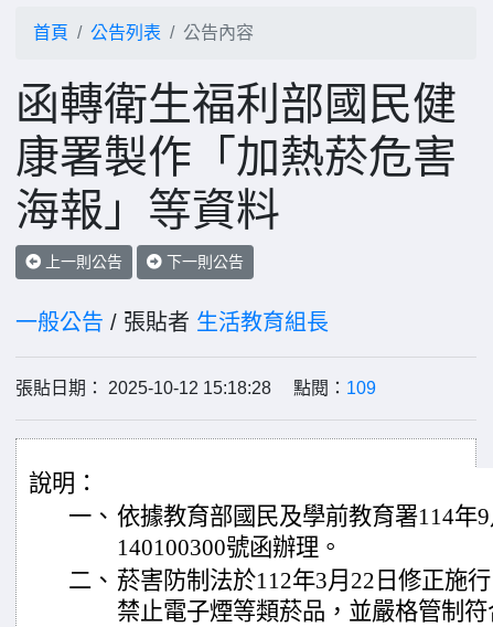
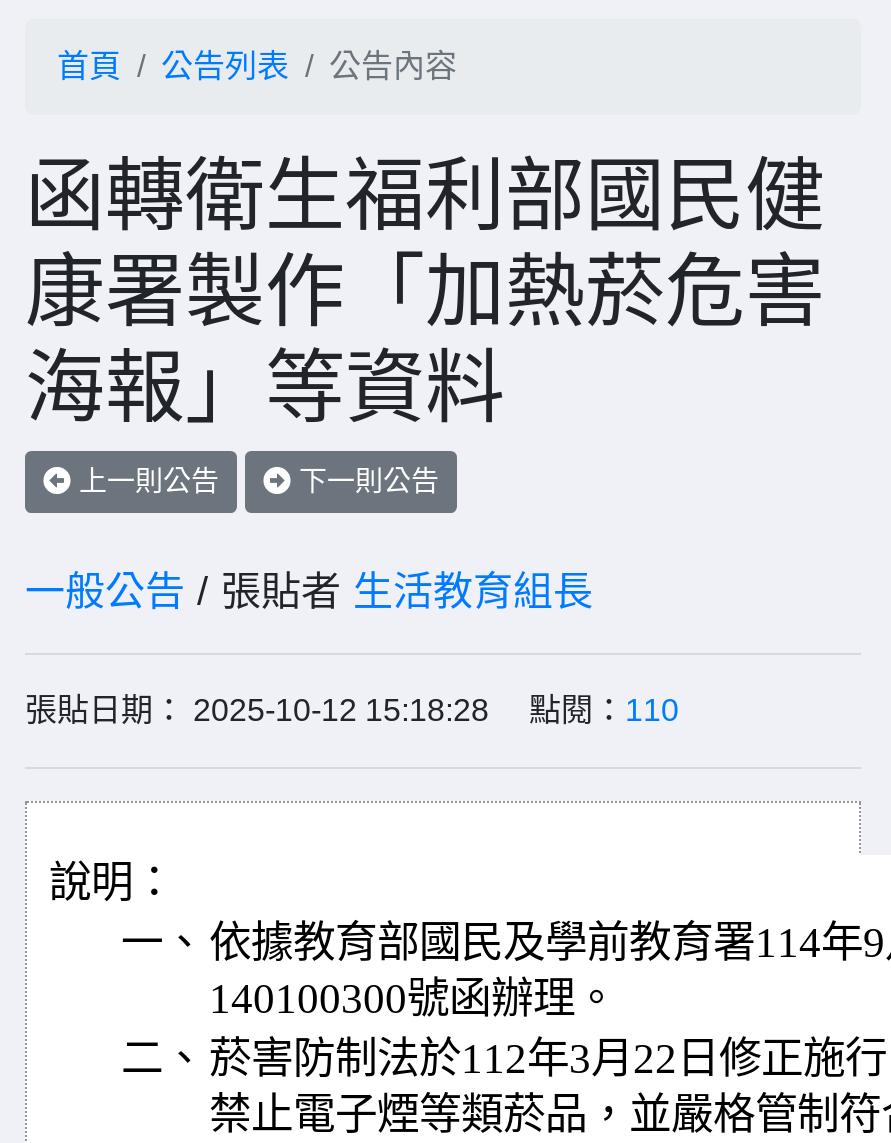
[15,379,376,397] 張貼日期： 2025-10-12 15:18:28 點閱：109 -> [25,693,679,727] 張貼日期： 2025-10-12 15:18:28 點閱：110

